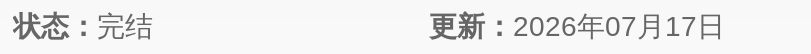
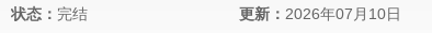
[429,11,725,43] 更新：2026年07月17日 -> [239,6,401,23] 更新：2026年07月10日

